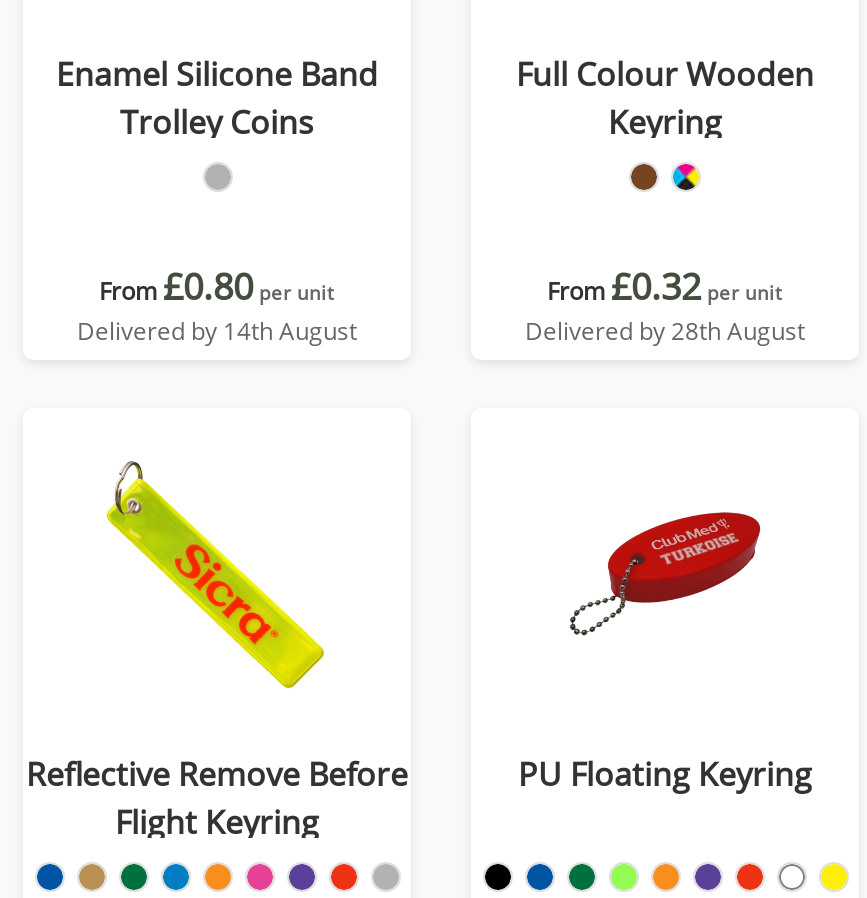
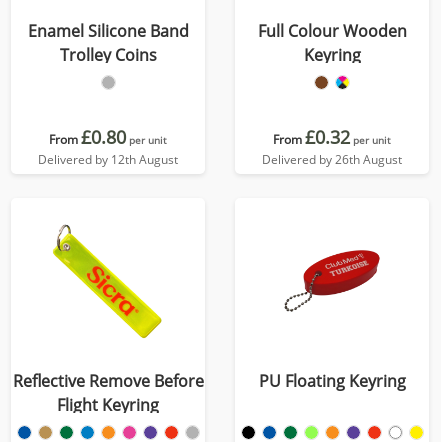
[77,314,357,348] Delivered by 14th August -> [38,151,178,168] Delivered by 12th August
[525,314,805,348] Delivered by 28th August -> [262,151,402,168] Delivered by 26th August

